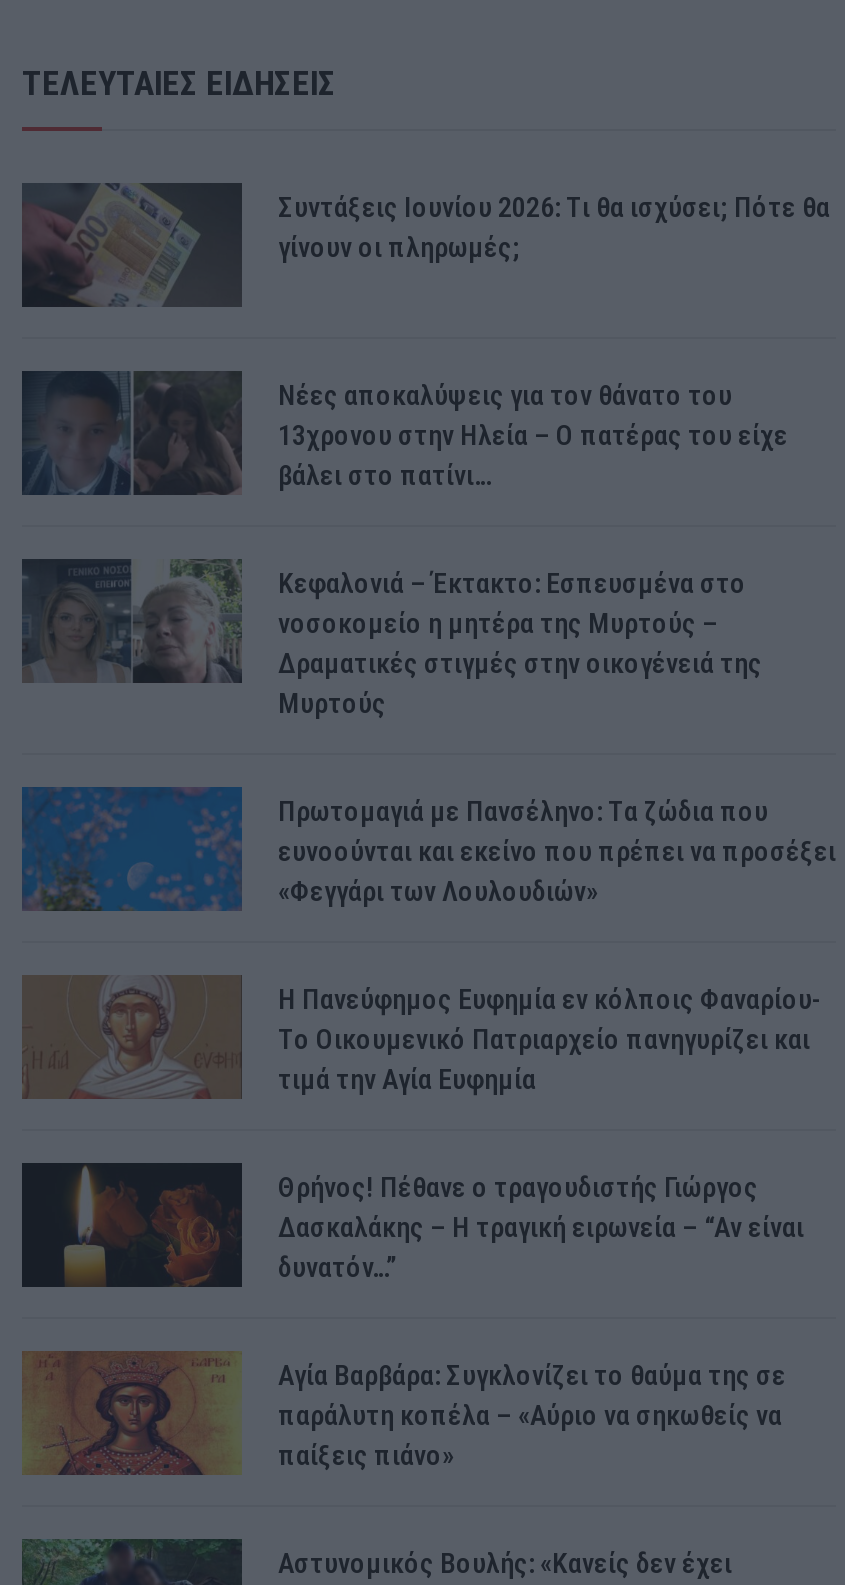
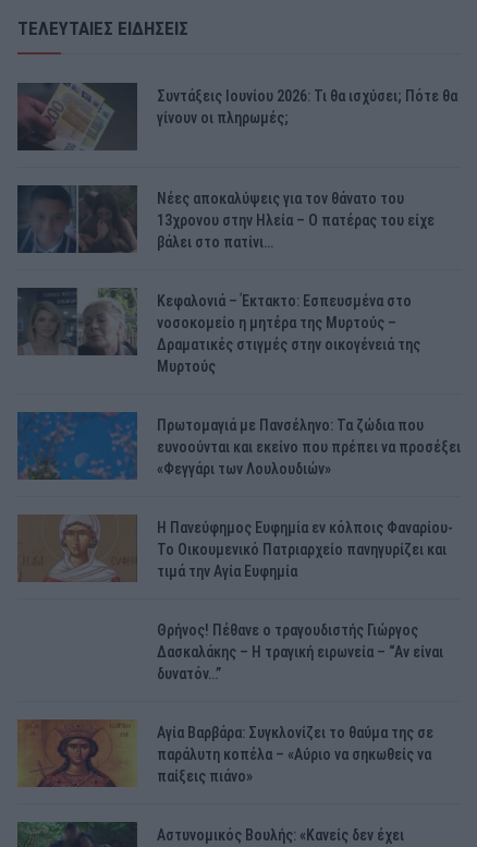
[20,1161,244,1289] [image] -> none

